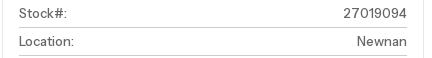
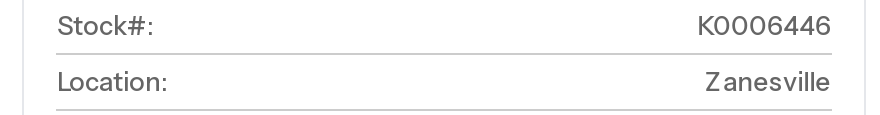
[343,5,407,21] 27019094 -> [697,10,831,42] K0006446
[357,33,407,49] Newnan -> [705,66,831,98] Zanesville

